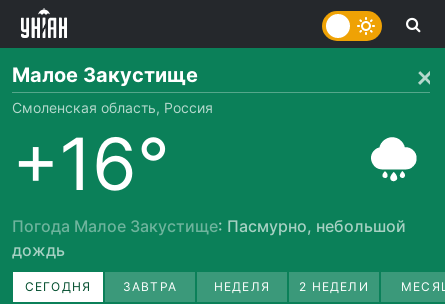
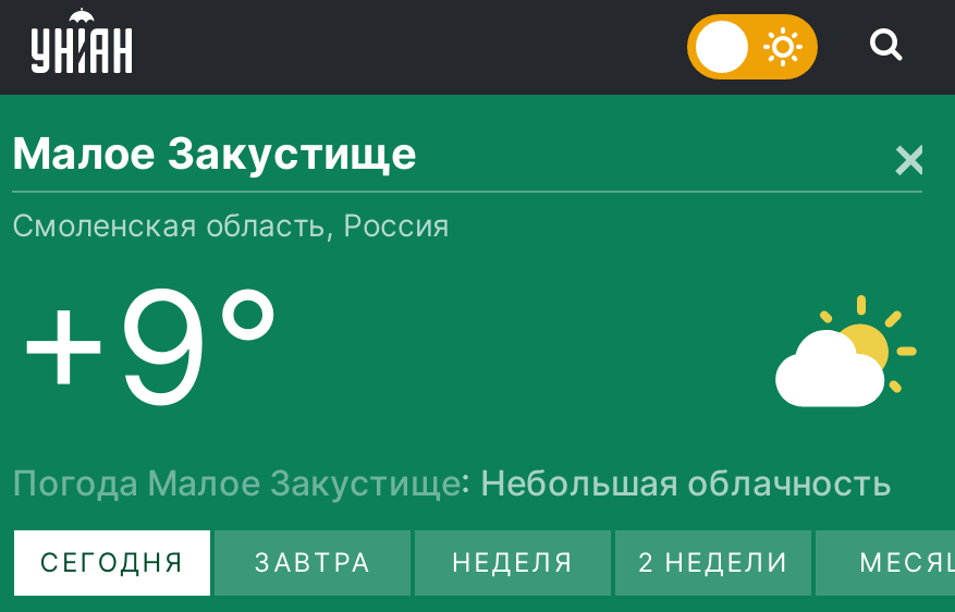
[12,120,418,260] [image] | +16° | Погода Малое Закустище: Пасмурно, небольшой | дождь -> [12,252,918,504] [image] | +9° | Погода Малое Закустище: Небольшая облачность

